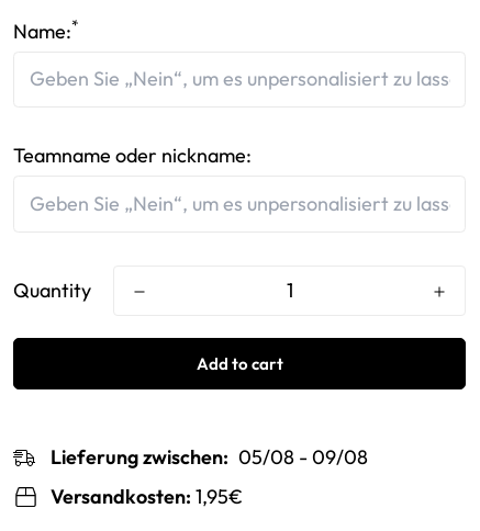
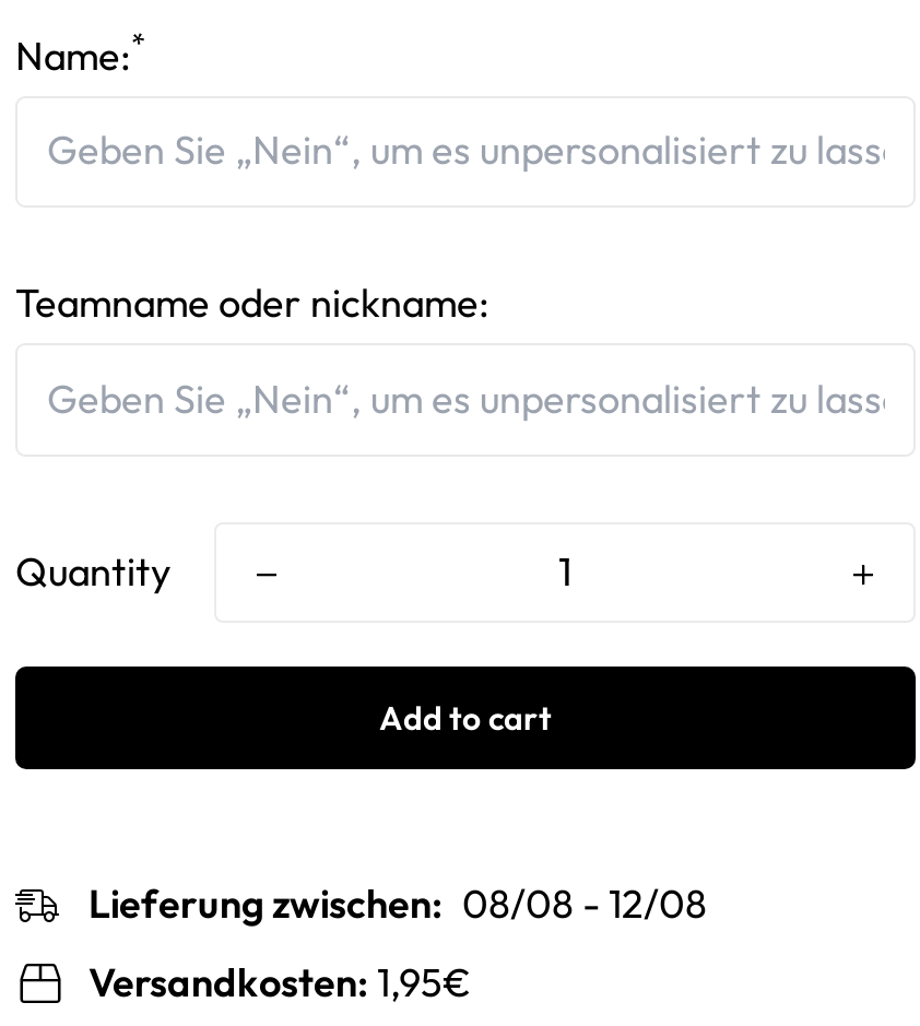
[50,445,367,470] Lieferung zwischen: 05/08 - 09/08 -> [89,879,707,929] Lieferung zwischen: 08/08 - 12/08

